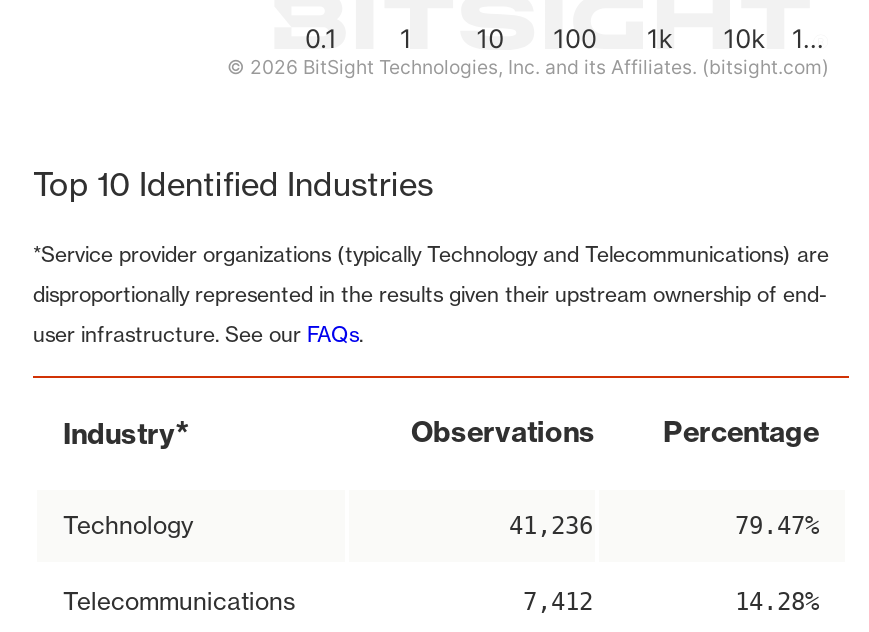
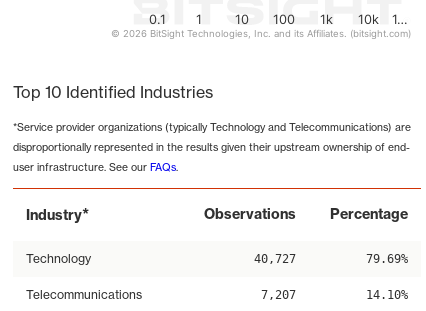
[509,513,593,541] 41,236 -> [254,252,296,266] 40,727
[735,513,819,541] 79.47% -> [366,252,408,266] 79.69%
[523,589,593,617] 7,412 -> [261,288,296,302] 7,207
[735,589,819,617] 14.28% -> [366,288,408,302] 14.10%

